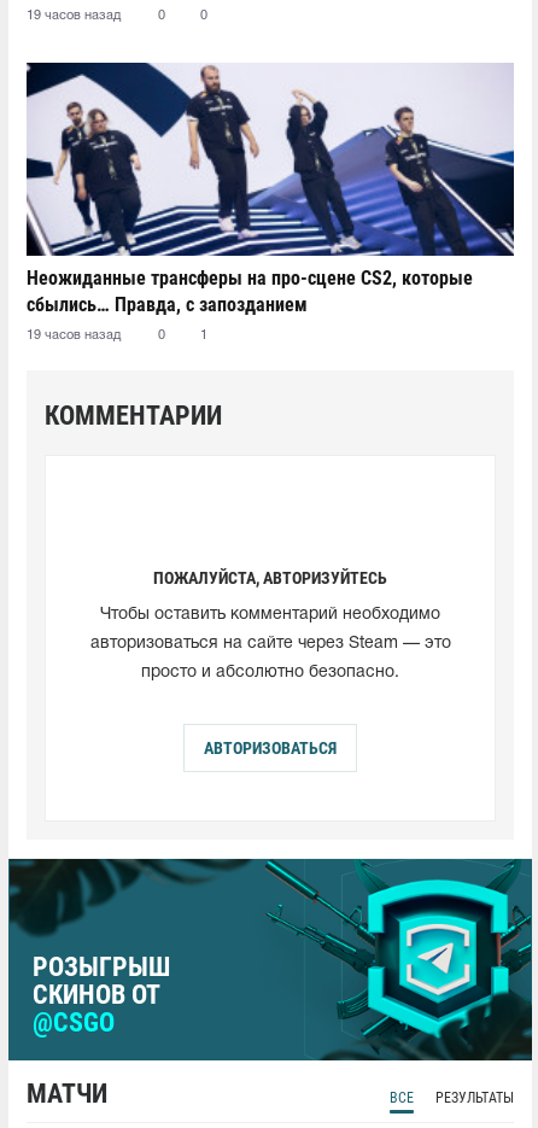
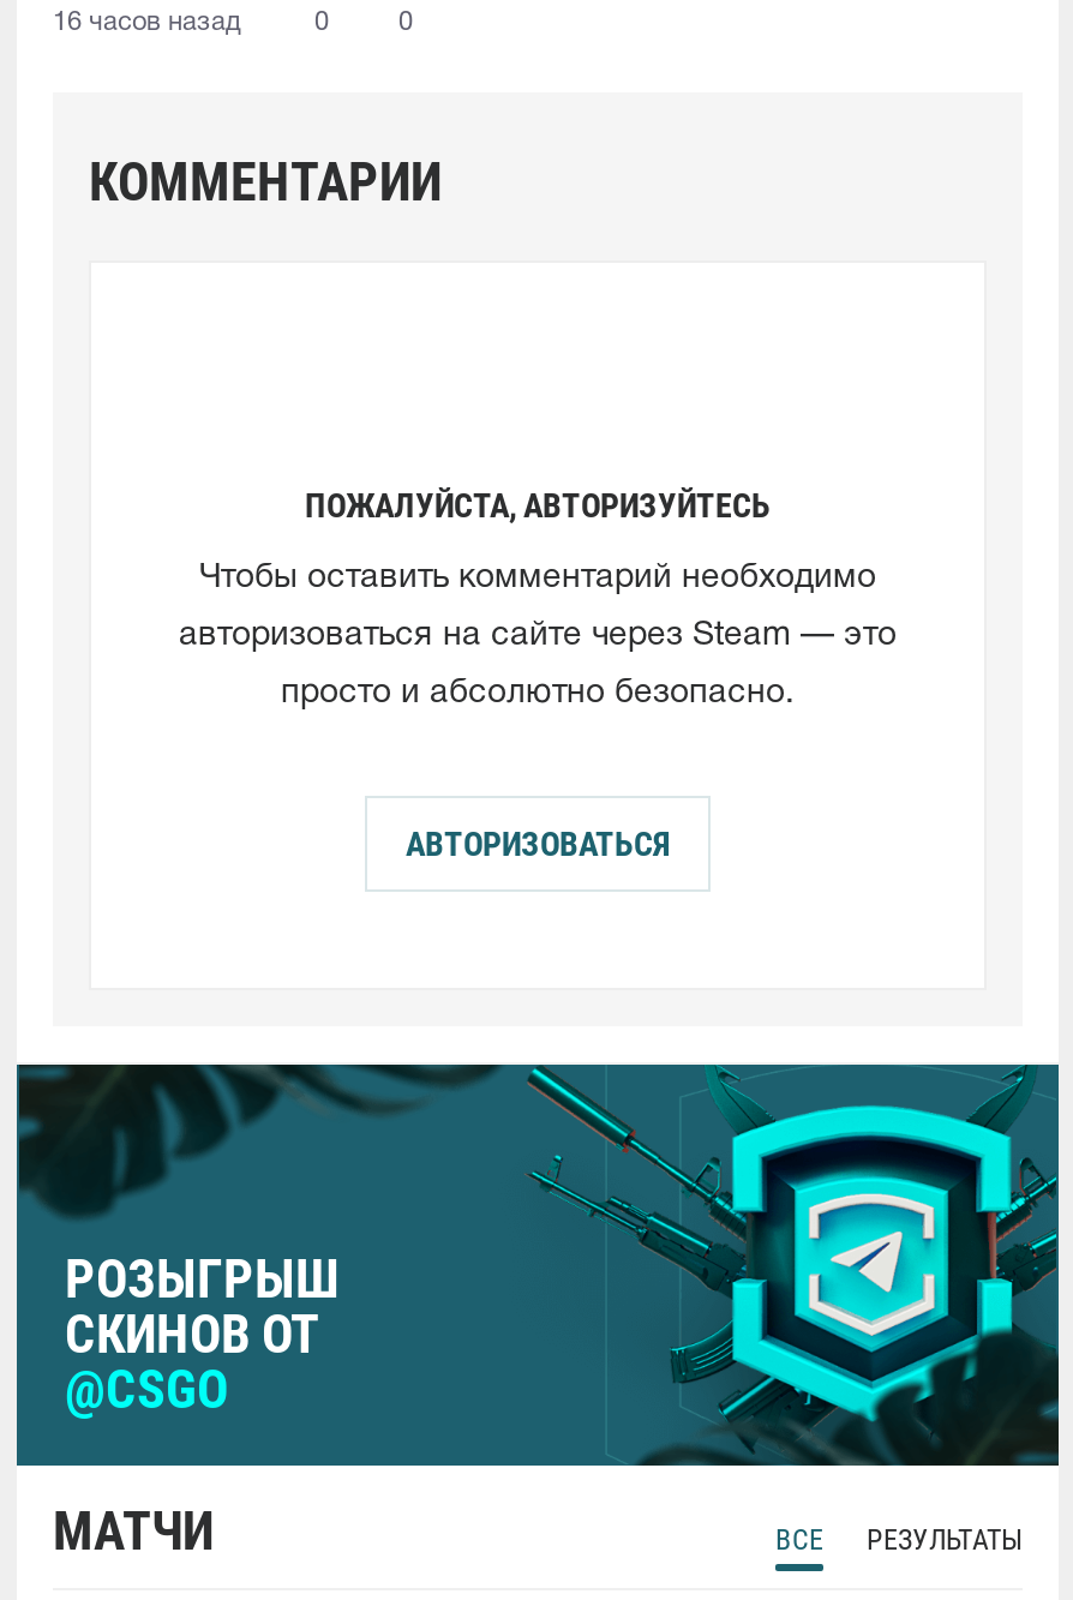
[27,9,121,21] 19 часов назад -> [53,10,240,34] 16 часов назад
[25,62,515,341] [image] | Неожиданные трансферы на про-сцене CS2, которые | сбылись… Правда, с запозданием | 19 часов назад | 0 | 1 -> none

